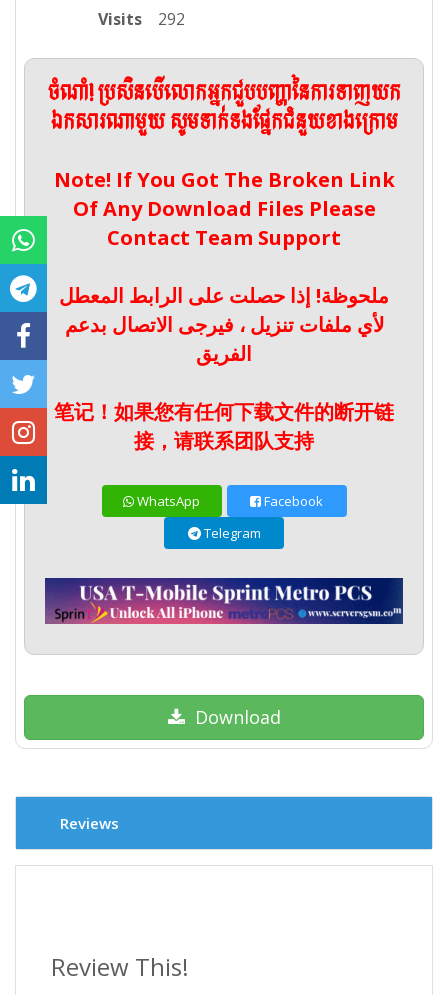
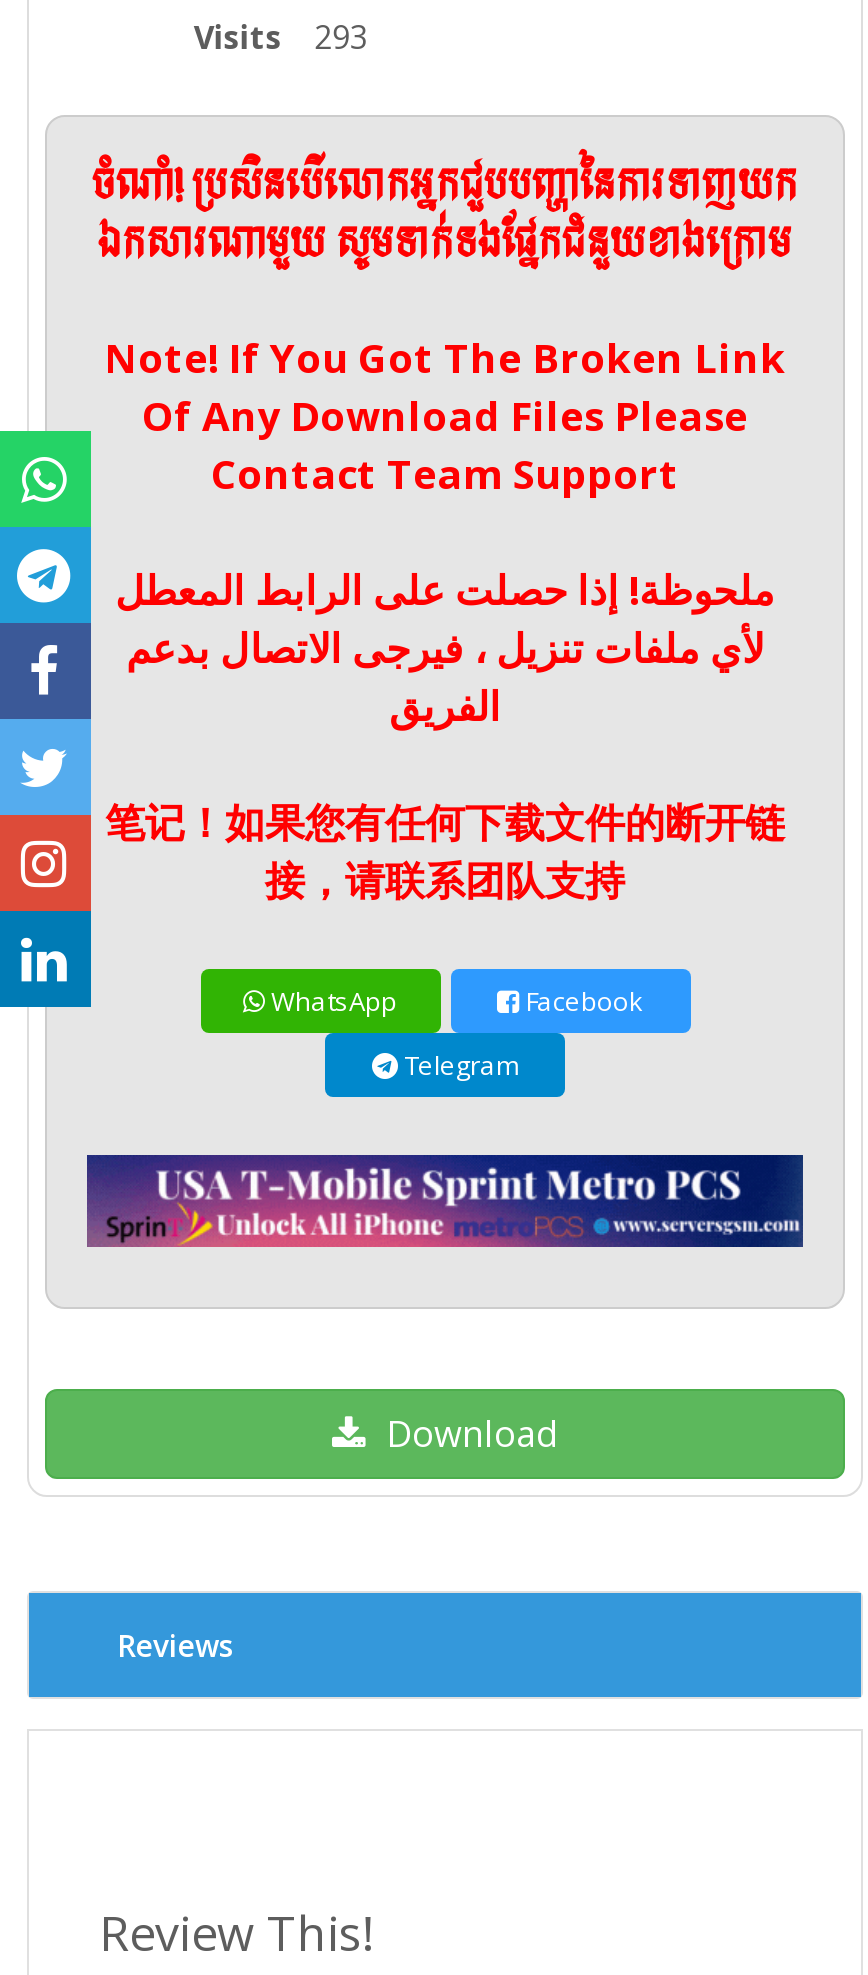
[98,8,185,30] Visits 292 -> [194,16,368,60] Visits 293

